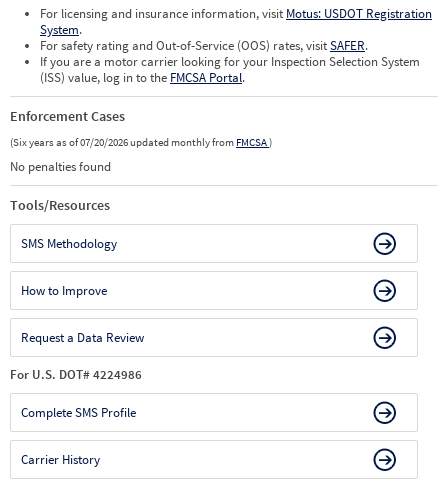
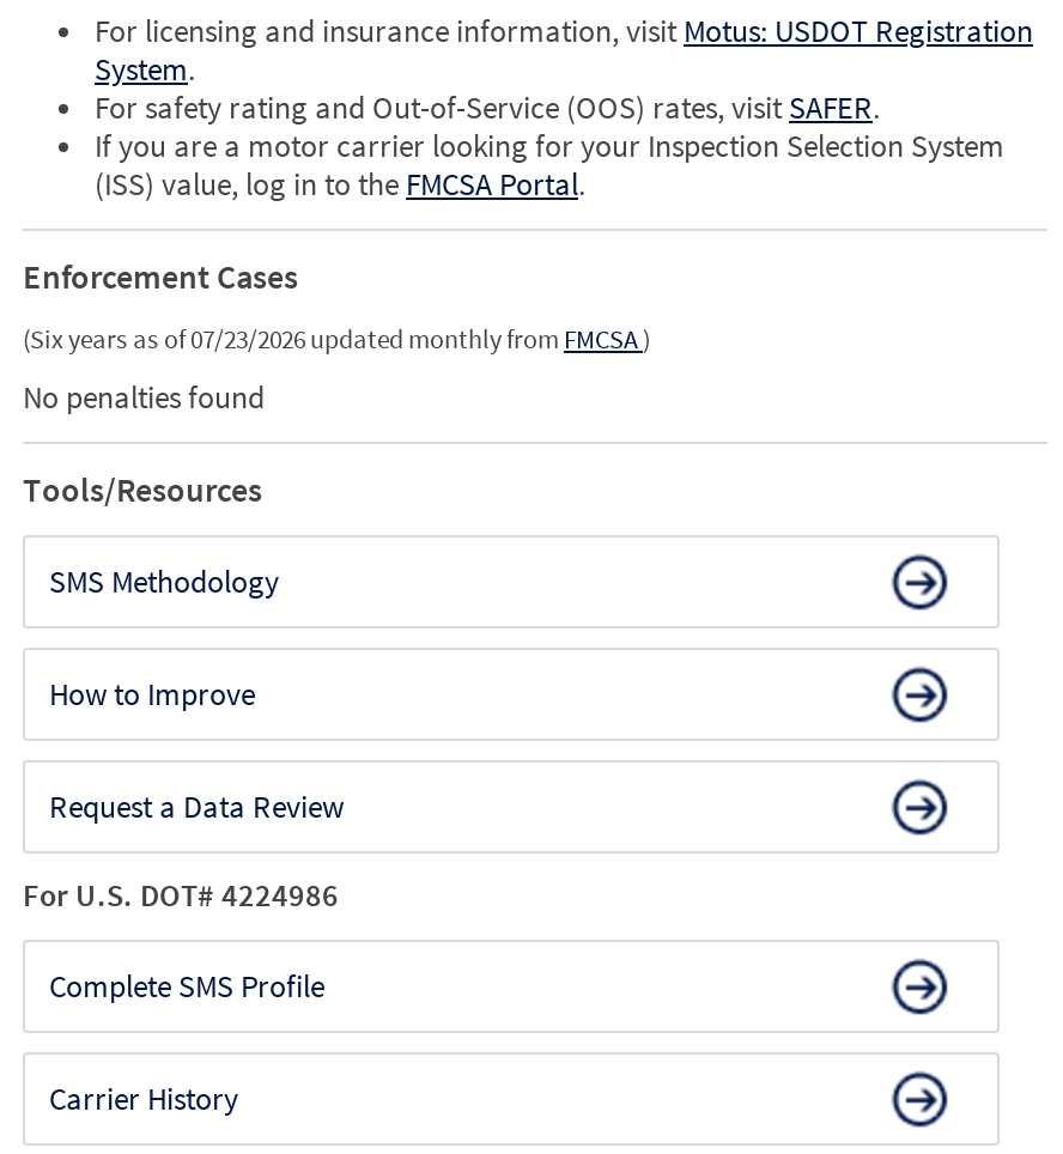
[10,135,272,149] (Six years as of 07/20/2026 updated monthly from FMCSA) -> [23,322,650,356] (Six years as of 07/23/2026 updated monthly from FMCSA)

